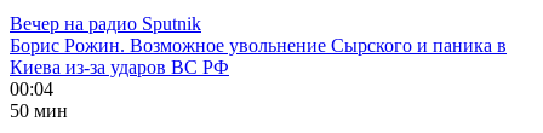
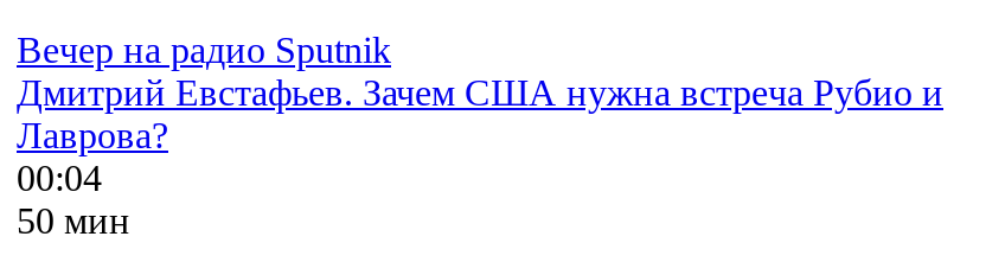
[10,35,507,77] Борис Рожин. Возможное увольнение Сырского и паника в | Киева из-за ударов ВС РФ -> [17,72,943,155] Дмитрий Евстафьев. Зачем США нужна встреча Рубио и | Лаврова?

